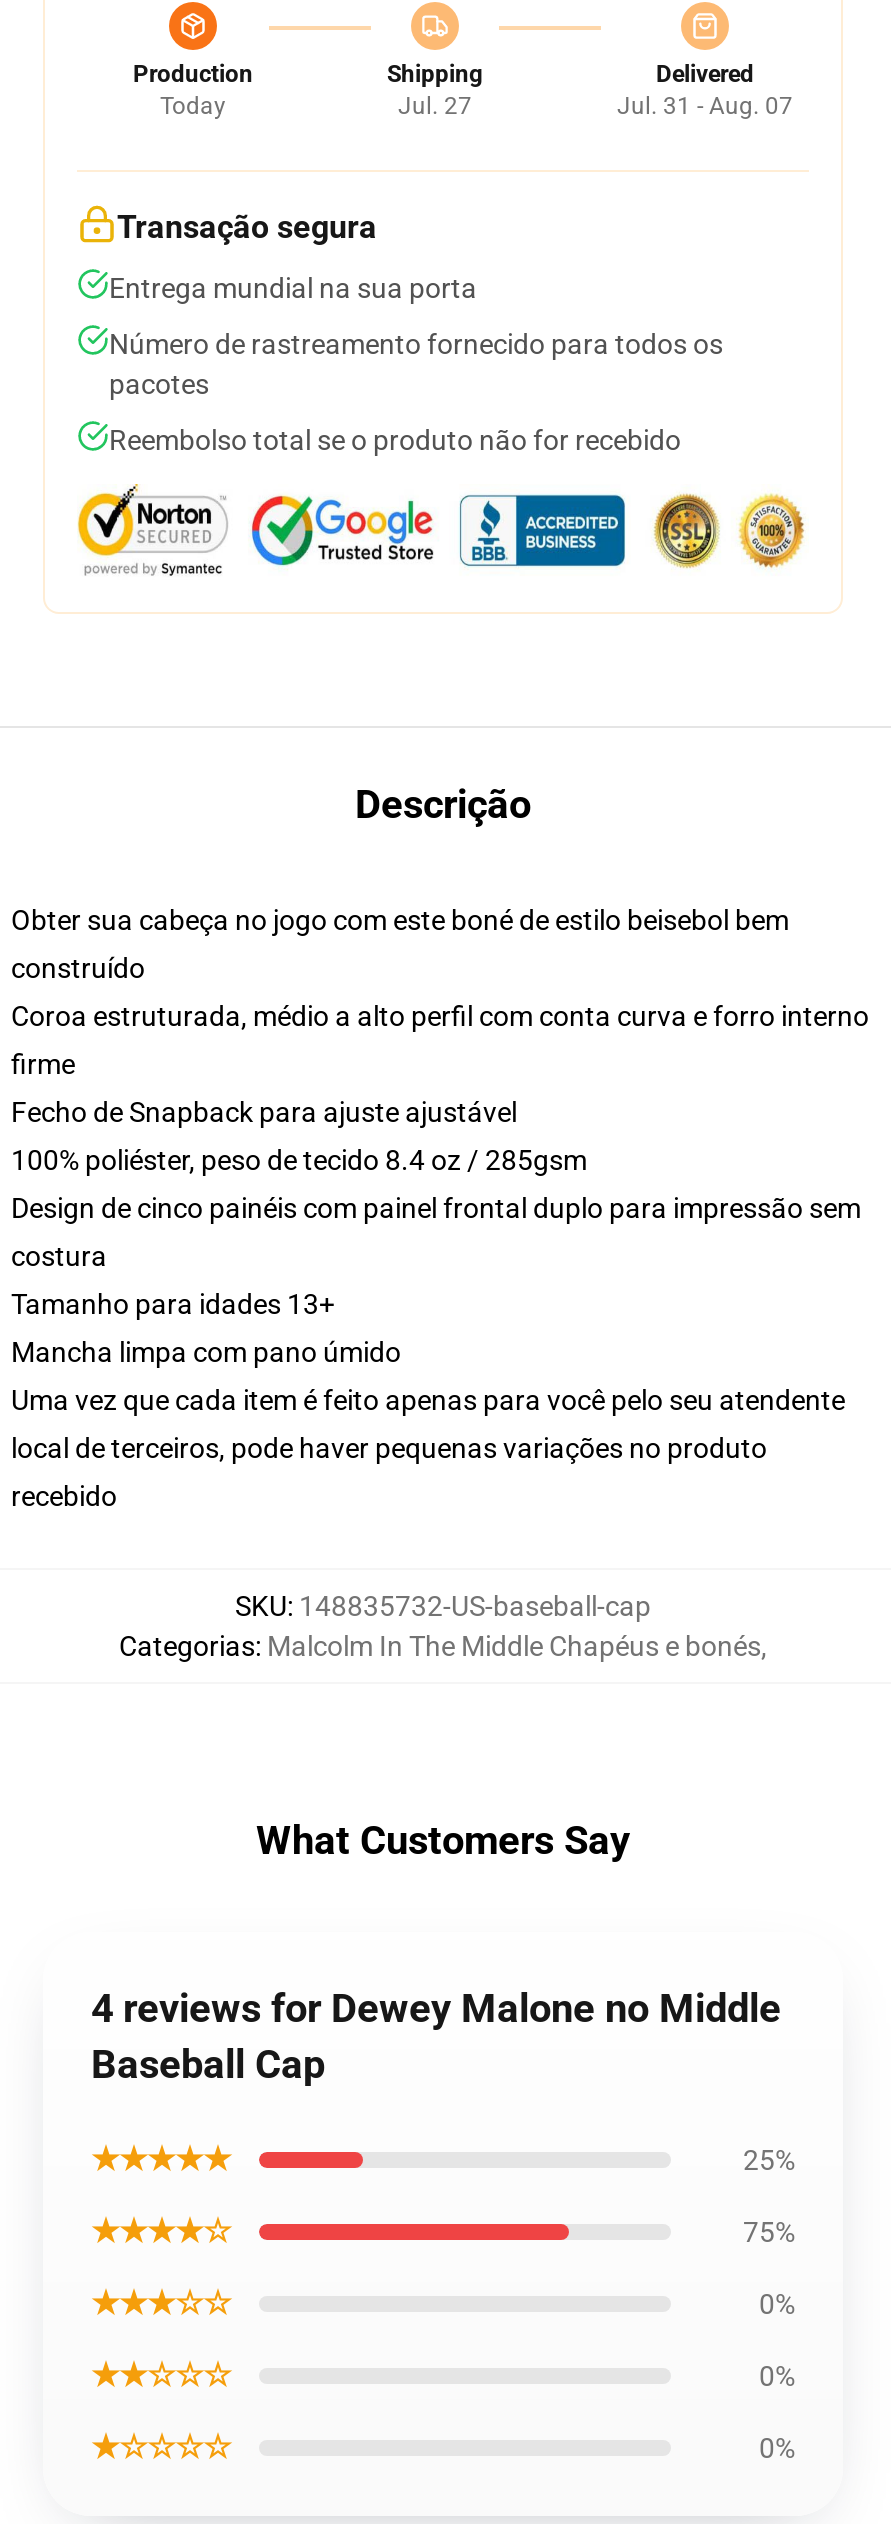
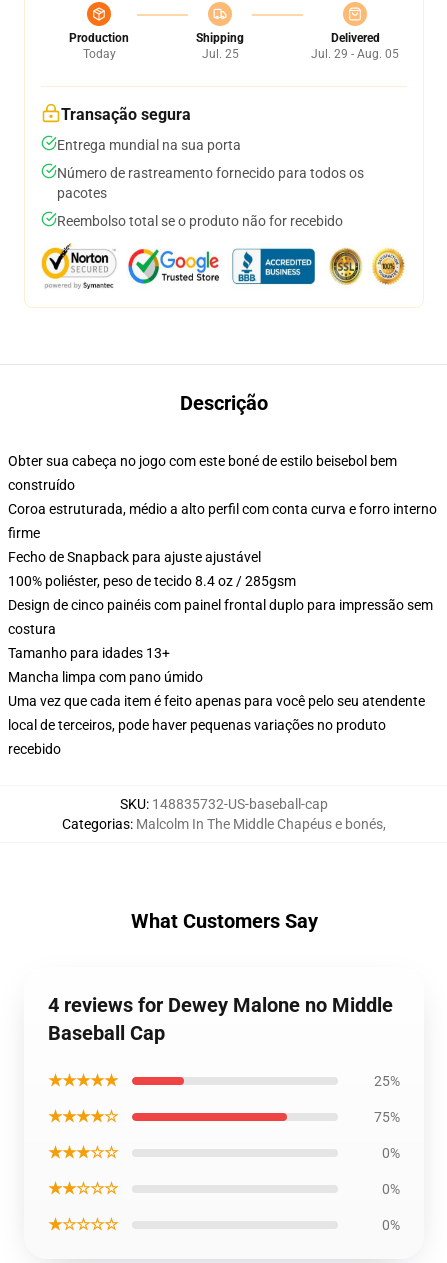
[398,92,472,120] Jul. 27 -> [201,47,238,61] Jul. 25
[617,92,793,120] Jul. 31 - Aug. 07 -> [311,47,399,61] Jul. 29 - Aug. 05

